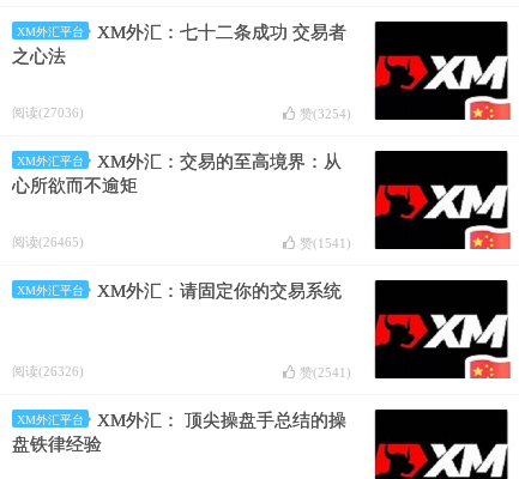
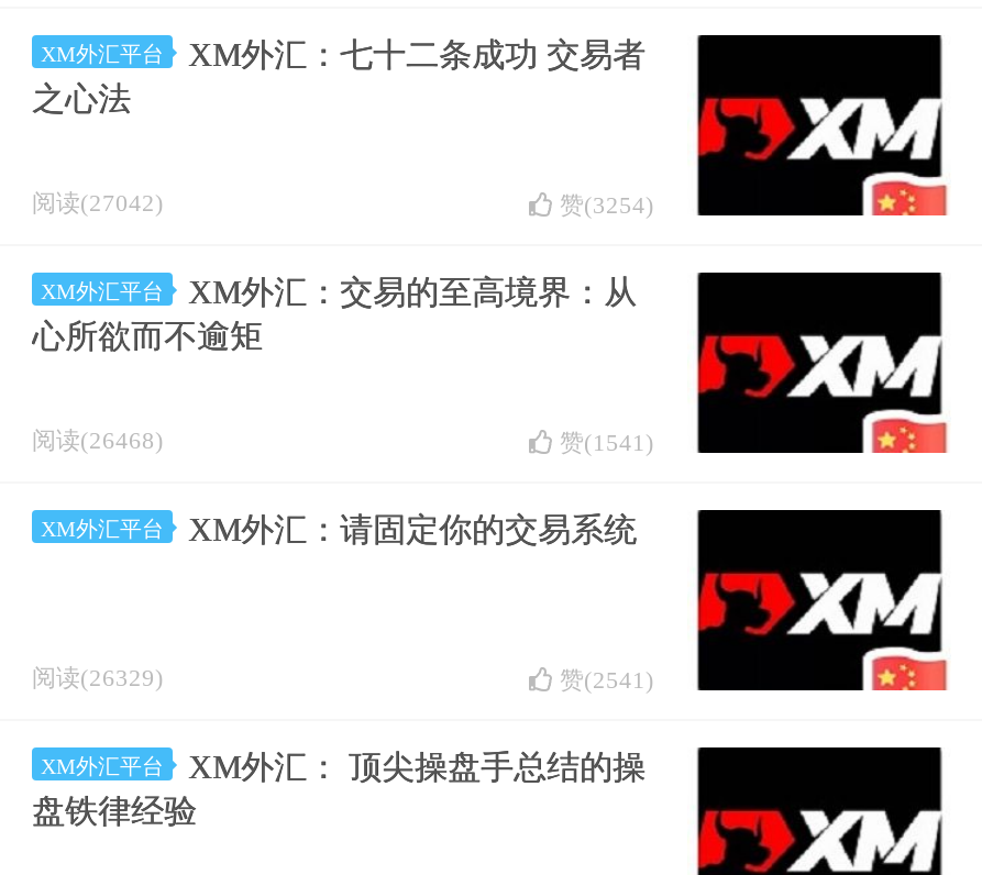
[12,105,84,120] 阅读(27036) -> [32,189,164,215] 阅读(27042)
[12,235,84,249] 阅读(26465) -> [32,427,164,453] 阅读(26468)
[12,364,84,378] 阅读(26326) -> [32,664,164,690] 阅读(26329)

